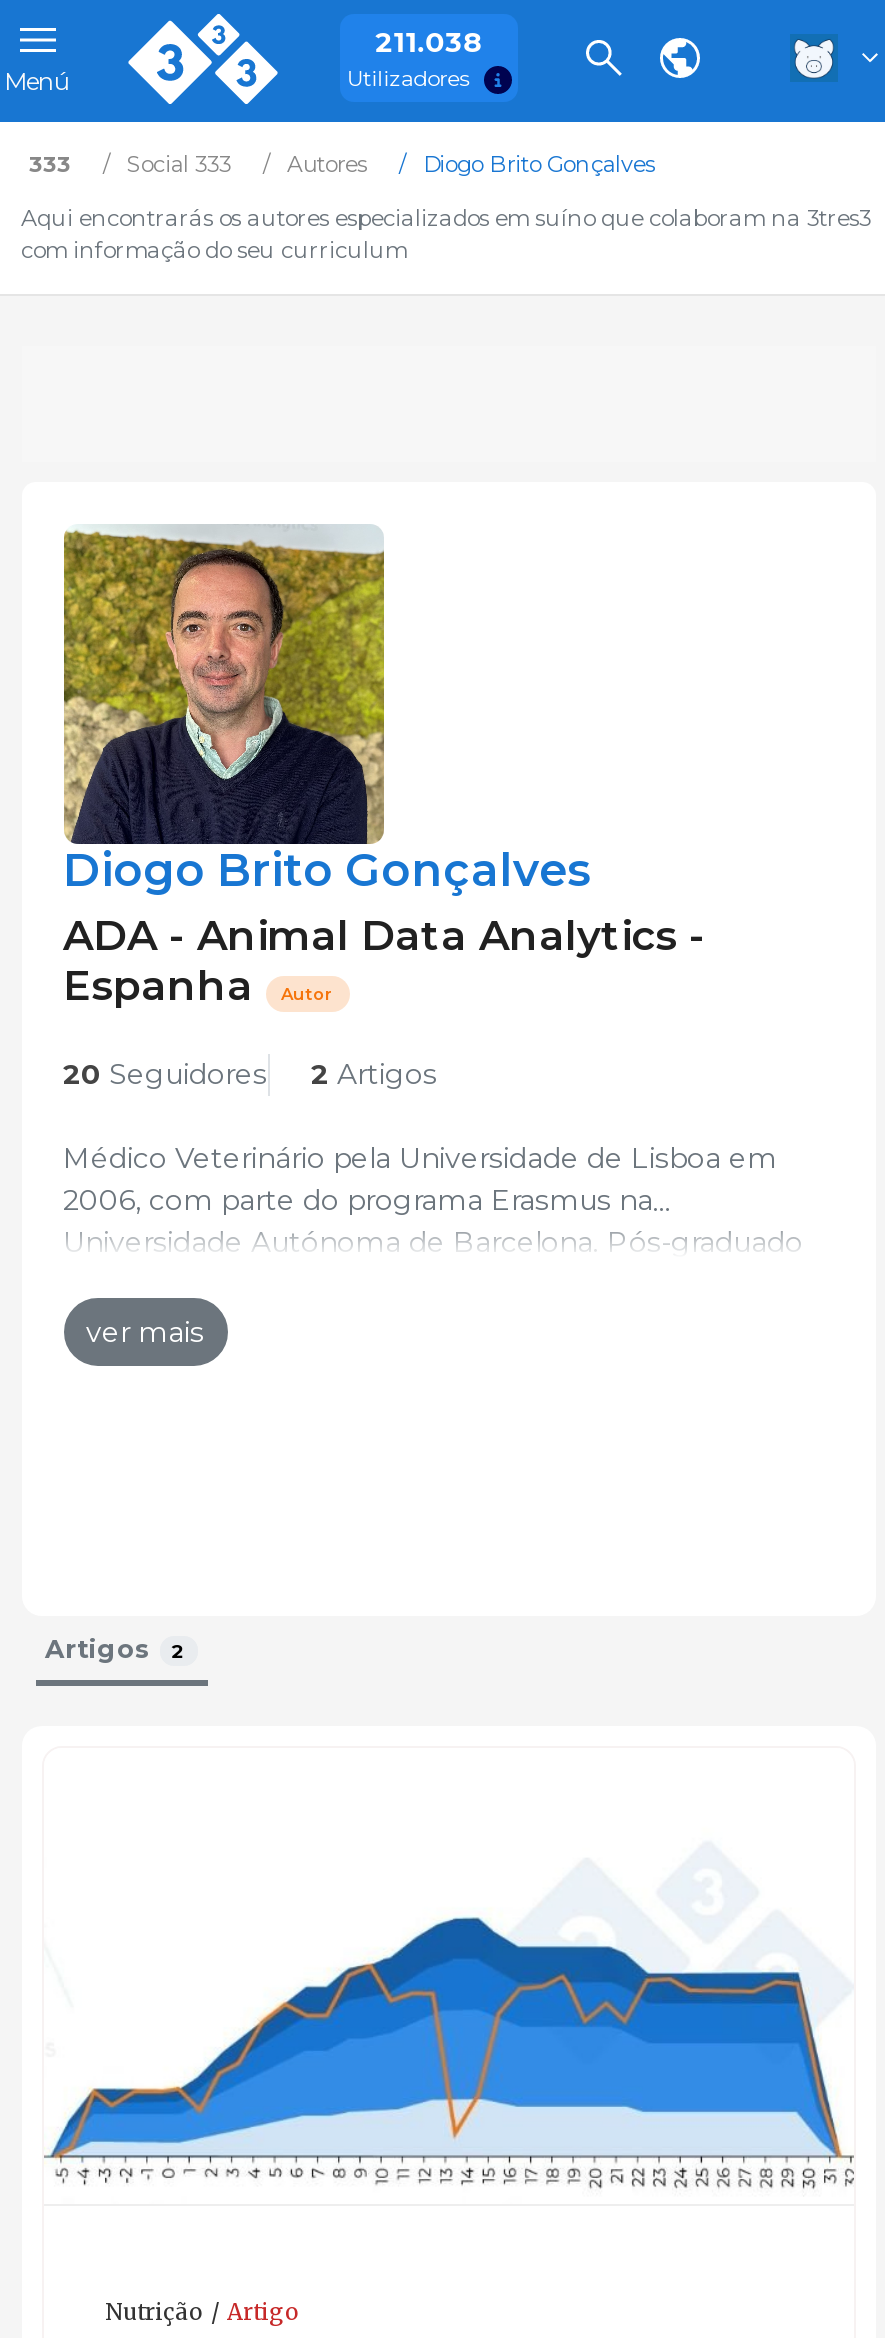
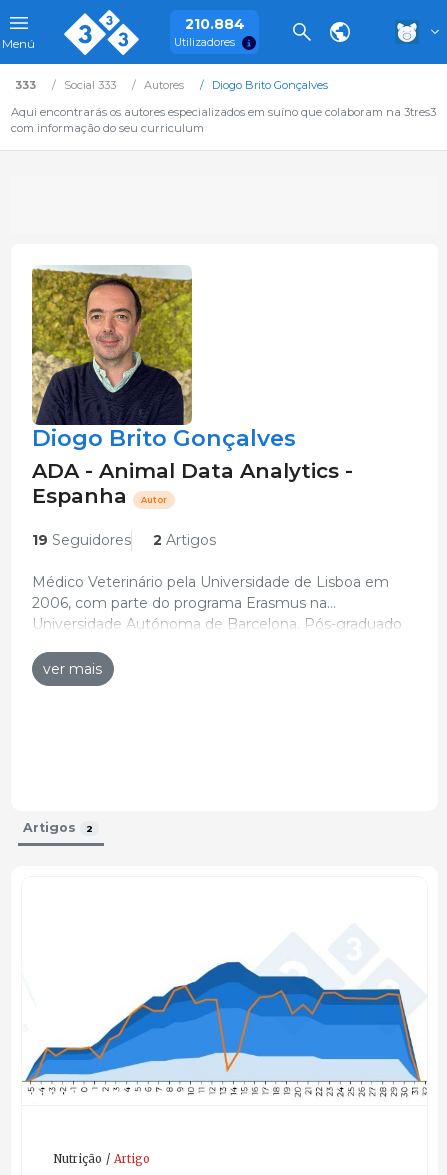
[375,23,483,59] 211.038 -> [185,14,245,32] 210.884
[63,1057,437,1093] 20 Seguidores 2 Artigos -> [31,531,215,549] 19 Seguidores 2 Artigos

